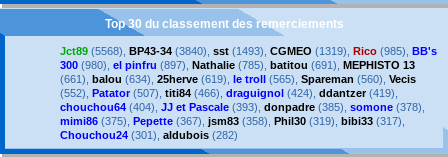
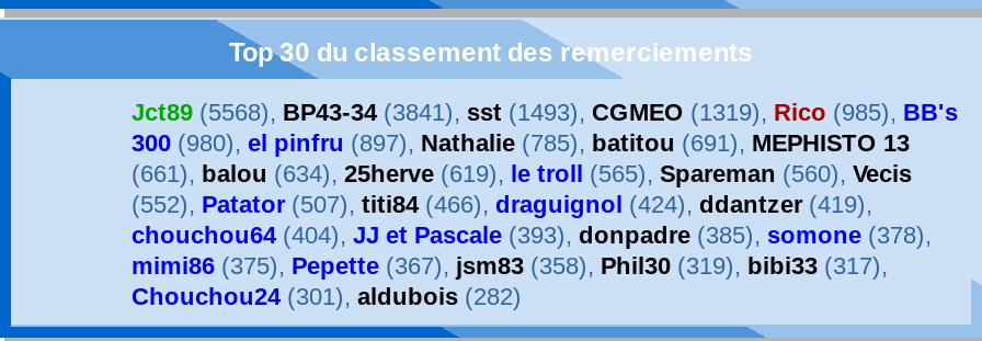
[60,45,437,57] Jct89 (5568), BP43-34 (3840), sst (1493), CGMEO (1319), Rico (985), BB's -> [132,98,958,124] Jct89 (5568), BP43-34 (3841), sst (1493), CGMEO (1319), Rico (985), BB's

